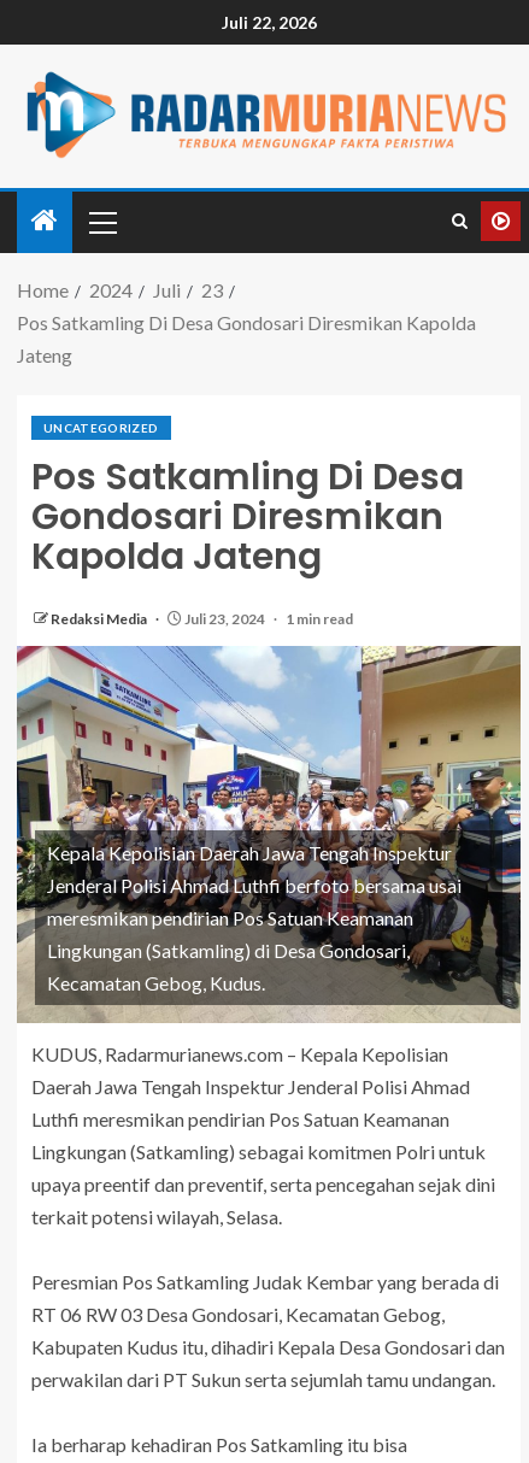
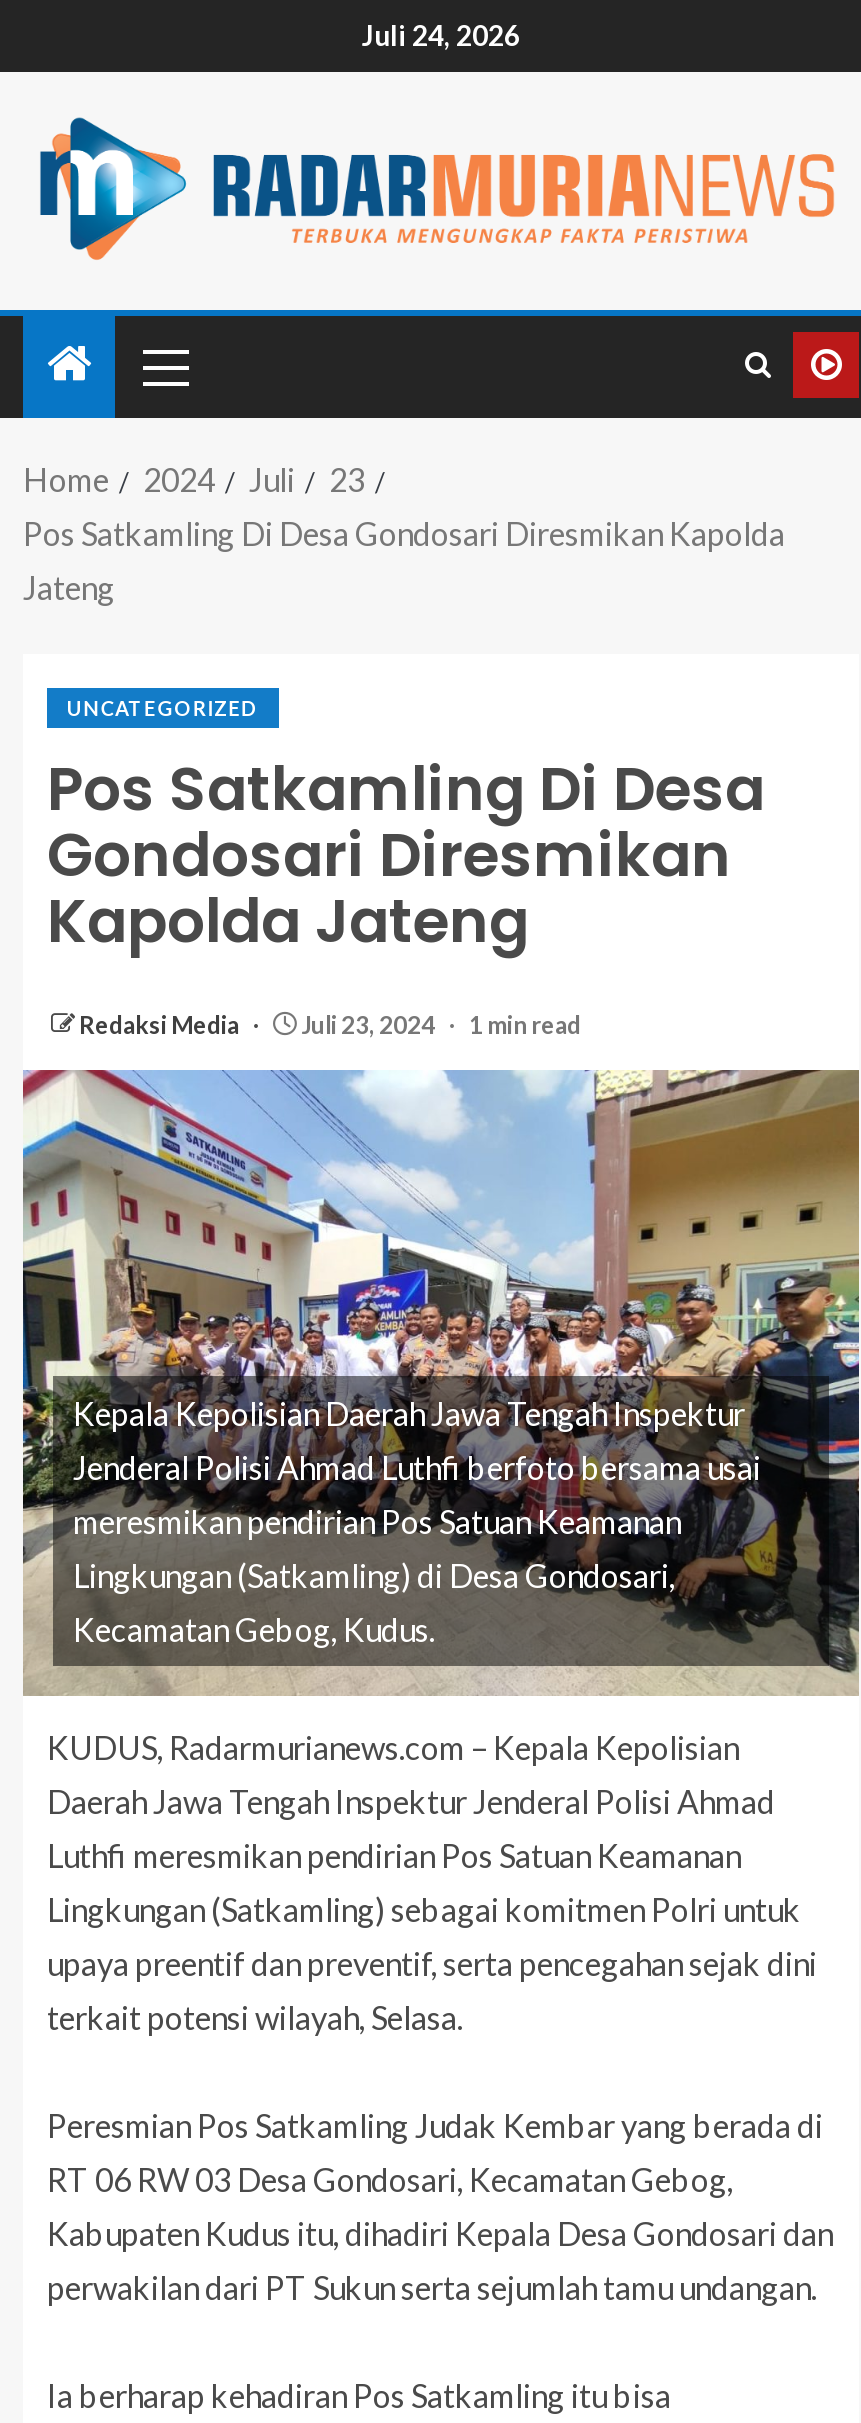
[221,12,316,33] Juli 22, 2026 -> [362,18,520,52] Juli 24, 2026

